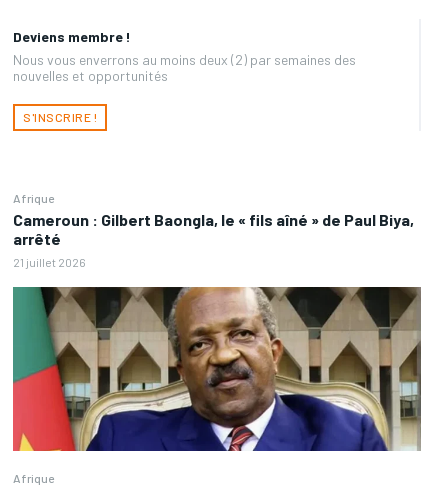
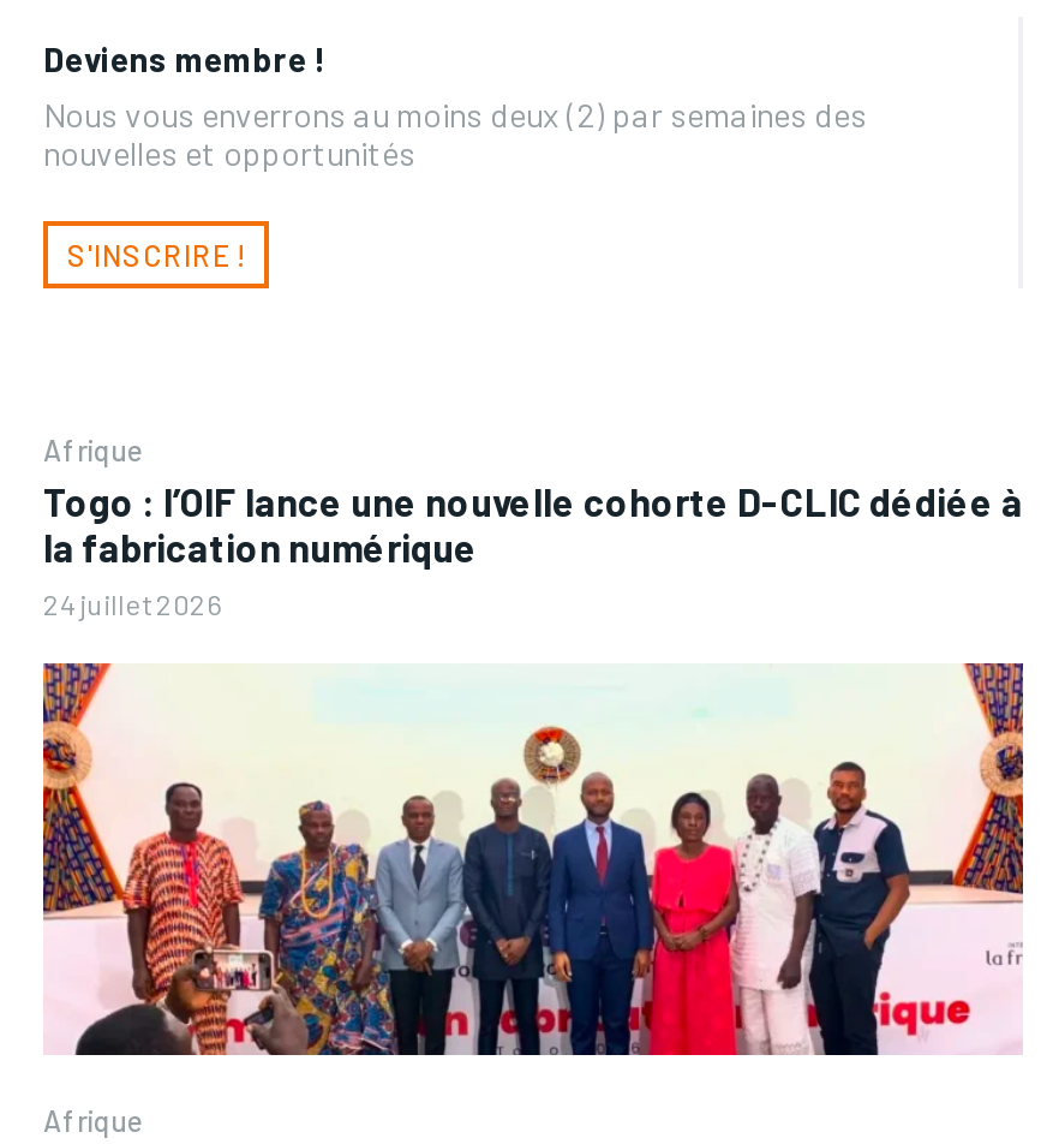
[13,210,414,269] Cameroun : Gilbert Baongla, le « fils aîné » de Paul Biya, | arrêté | 21 juillet 2026 -> [43,477,1023,619] Togo : l’OIF lance une nouvelle cohorte D-CLIC dédiée à | la fabrication numérique | 24 juillet 2026
[12,286,422,452] [image] -> [41,661,1025,1057] [image]

